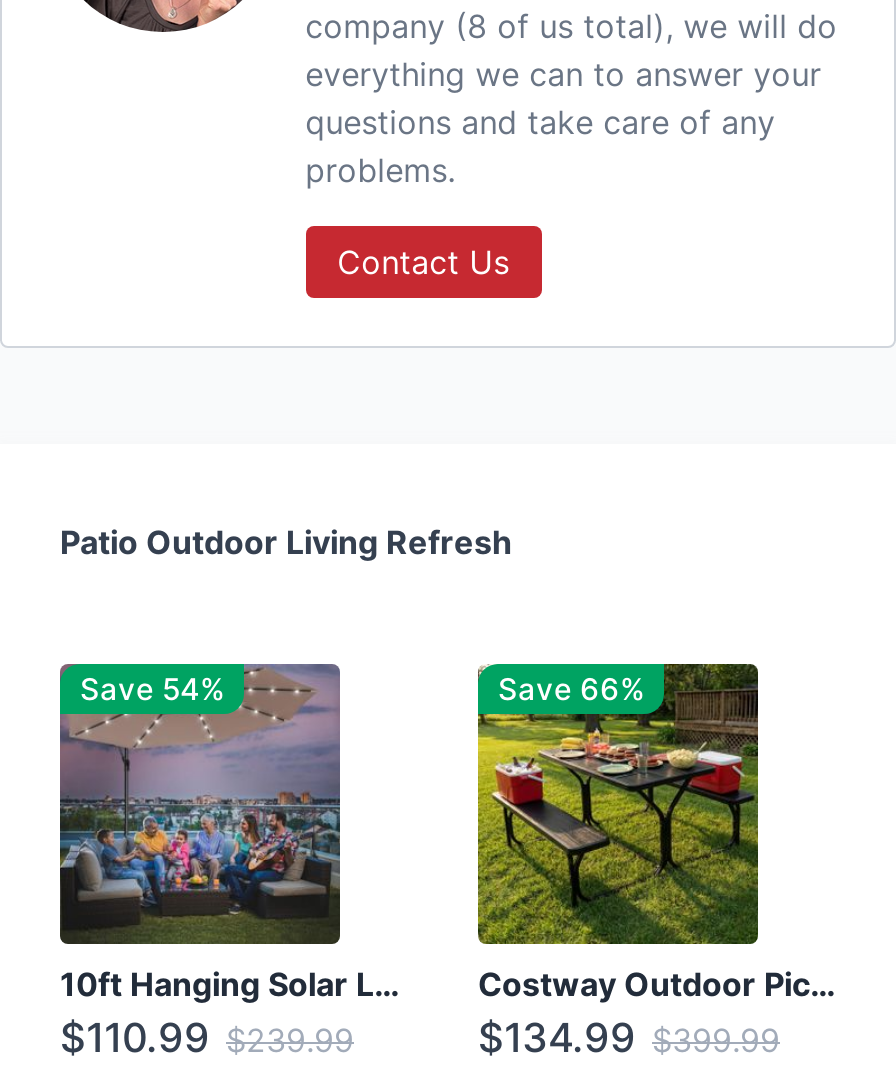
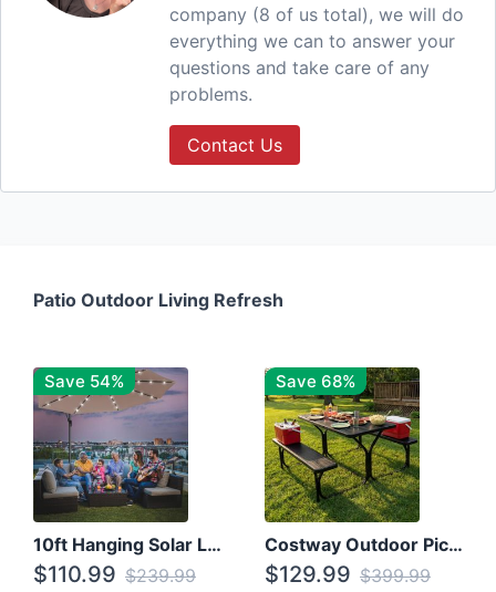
[498,670,644,708] Save 66% -> [276,370,355,391] Save 68%
[478,1014,780,1062] $134.99 $399.99 -> [265,561,431,587] $129.99 $399.99

